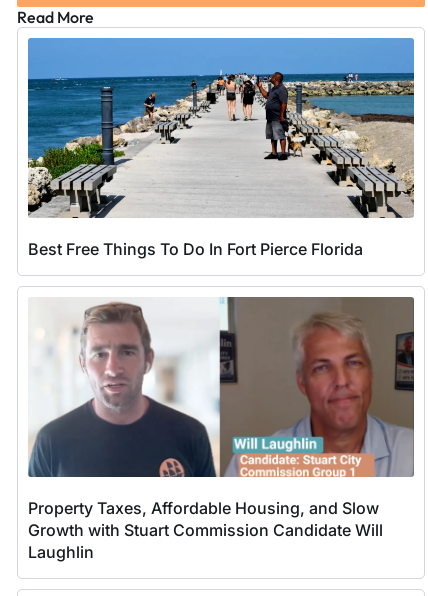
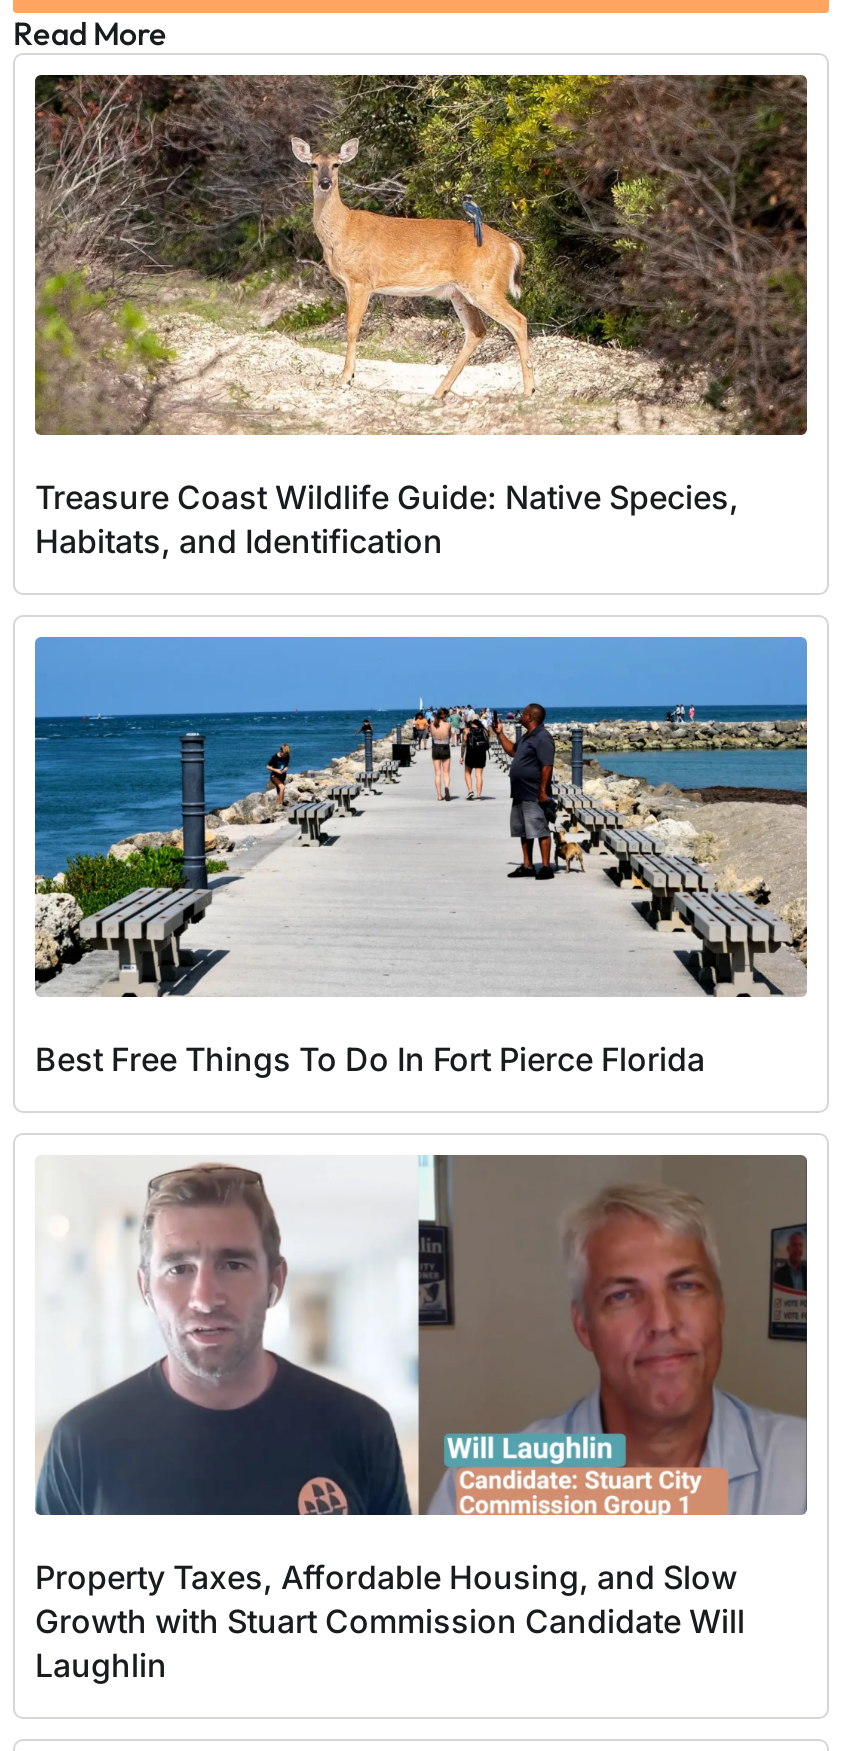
none -> [33,72,809,561] [image] | Treasure Coast Wildlife Guide: Native Species, | Habitats, and Identification

